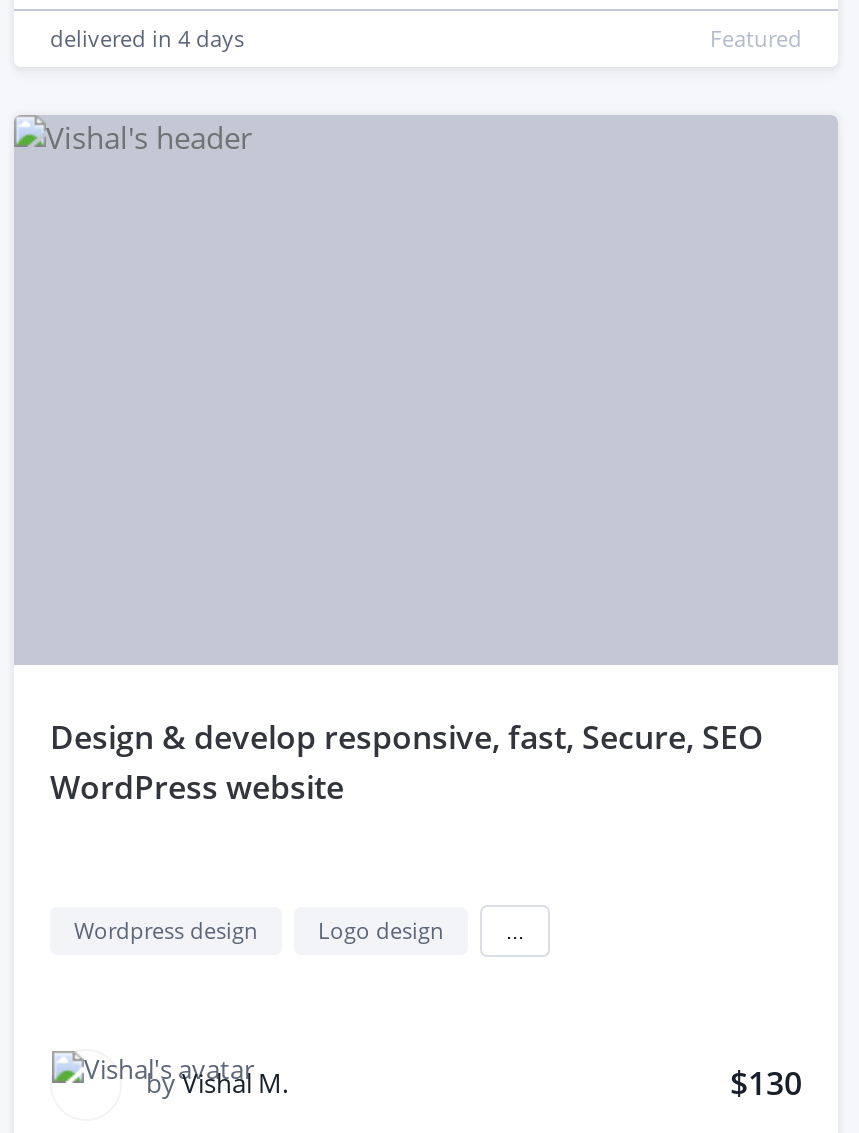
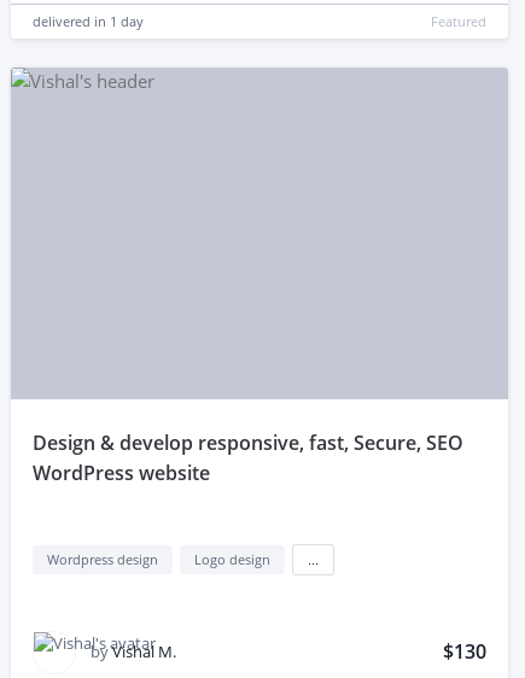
[50,23,244,53] delivered in 4 days -> [33,12,144,30] delivered in 1 day

